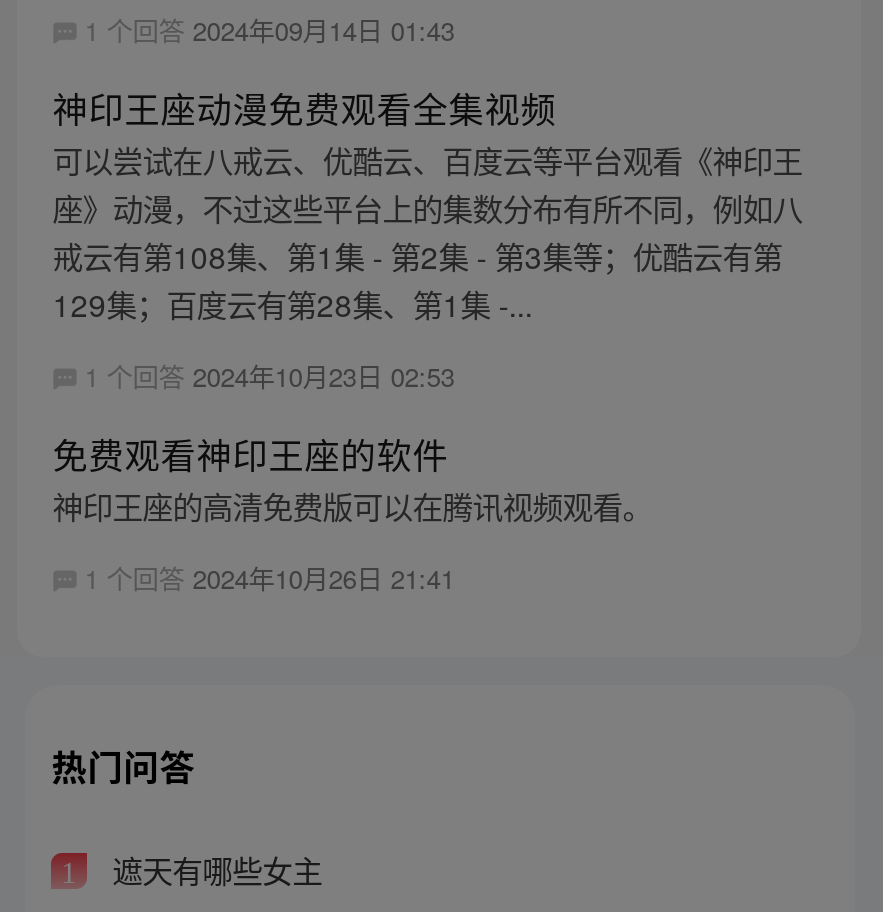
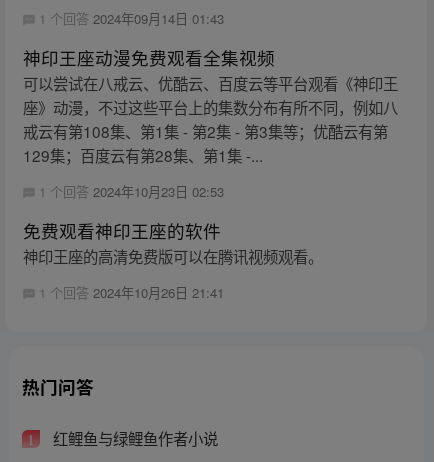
[104,848,322,892] 遮天有哪些女主 -> [49,427,218,449] 红鲤鱼与绿鲤鱼作者小说

